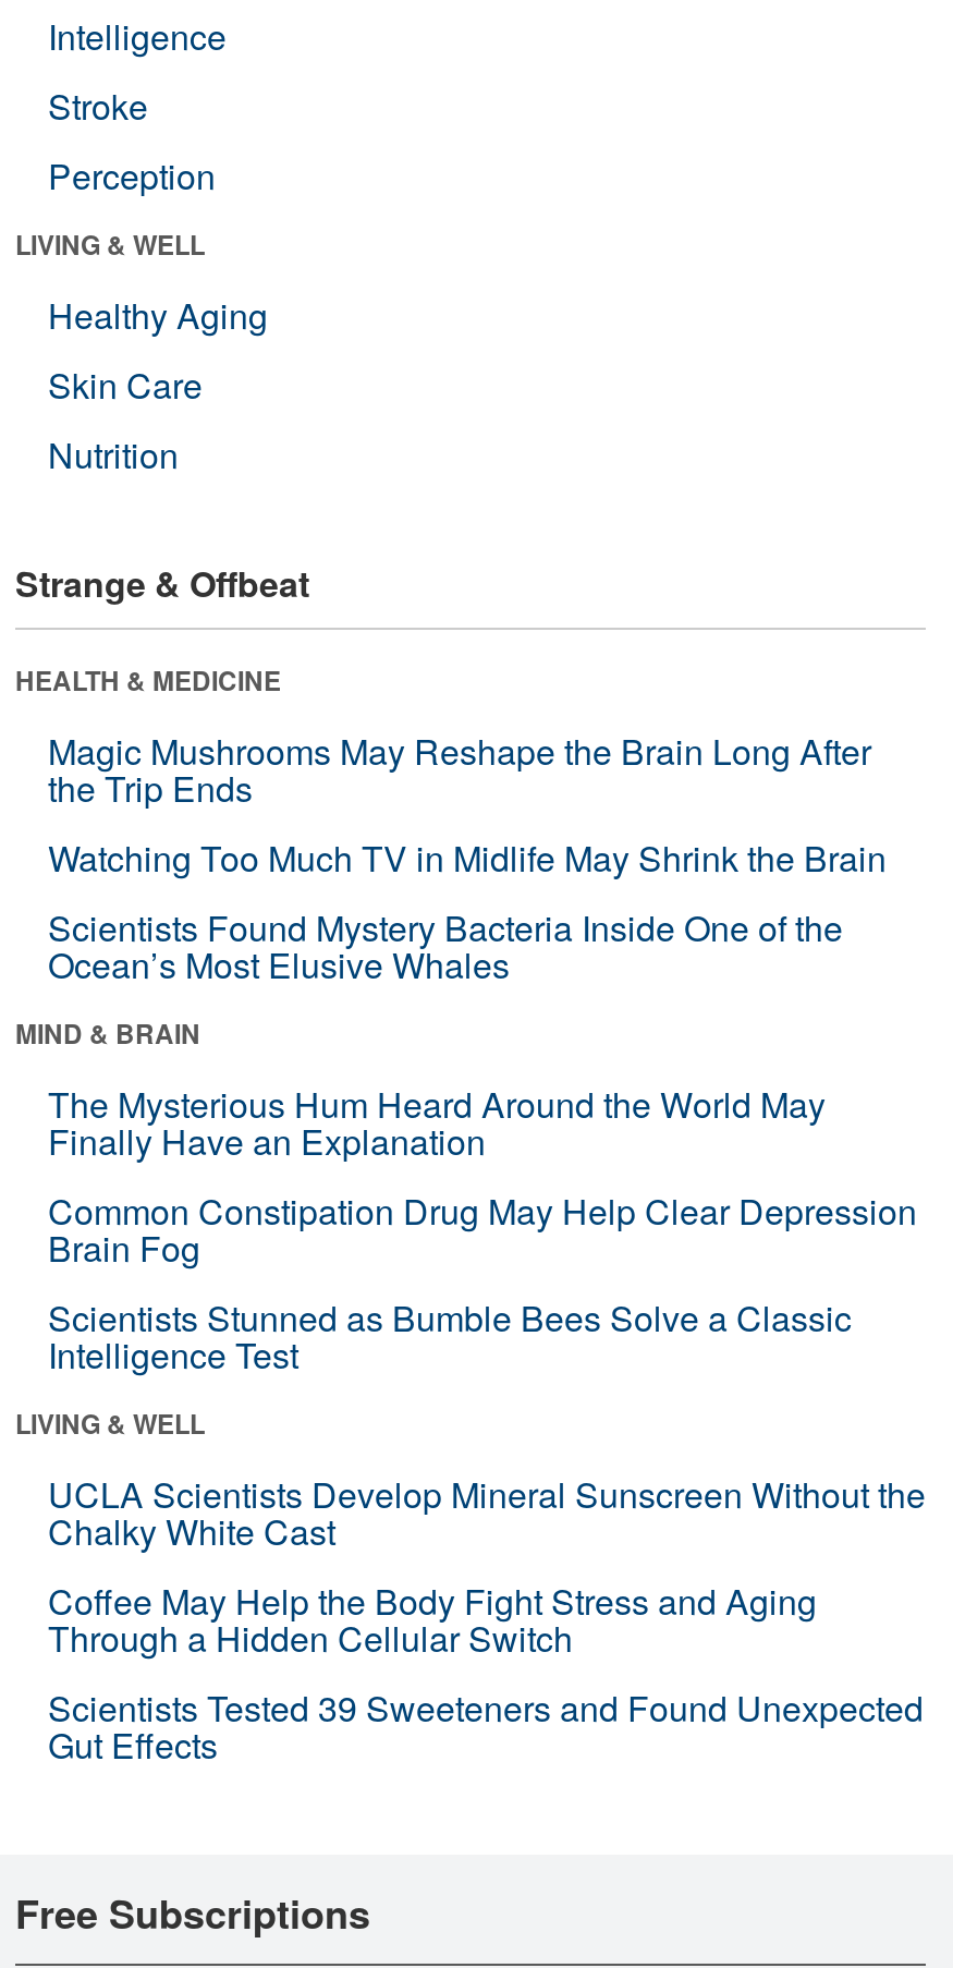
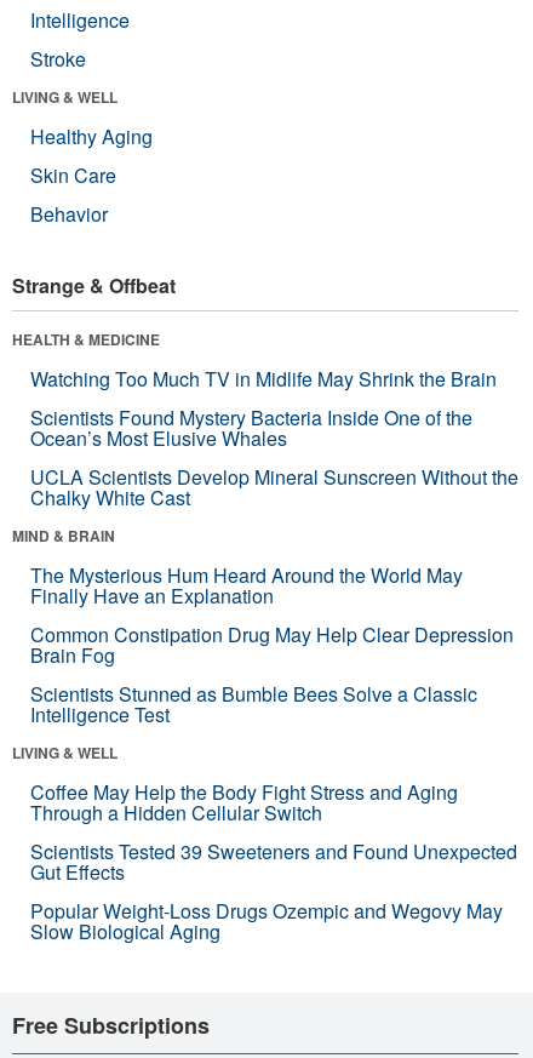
[48,150,216,200] Perception -> none
[48,429,179,479] Nutrition -> [30,200,108,228] Behavior
[48,725,871,812] Magic Mushrooms May Reshape the Brain Long After | the Trip Ends -> none
moved [48,832,887,989] -> [30,365,497,452]: Watching Too Much TV in Midlife May Shrink the Brain | Scientists Found Mystery Bacteria Inside One of the | Ocean’s Most Elusive Whales
moved [48,1468,926,1556] -> [30,463,518,511]: UCLA Scientists Develop Mineral Sunscreen Without the | Chalky White Cast
moved [48,1575,924,1769] -> [30,778,517,886]: Coffee May Help the Body Fight Stress and Aging | Through a Hidden Cellular Switch | Scientists Tested 39 Sweeteners and Found Unexpected | Gut Effects
none -> [30,897,503,945] Popular Weight-Loss Drugs Ozempic and Wegovy May | Slow Biological Aging

